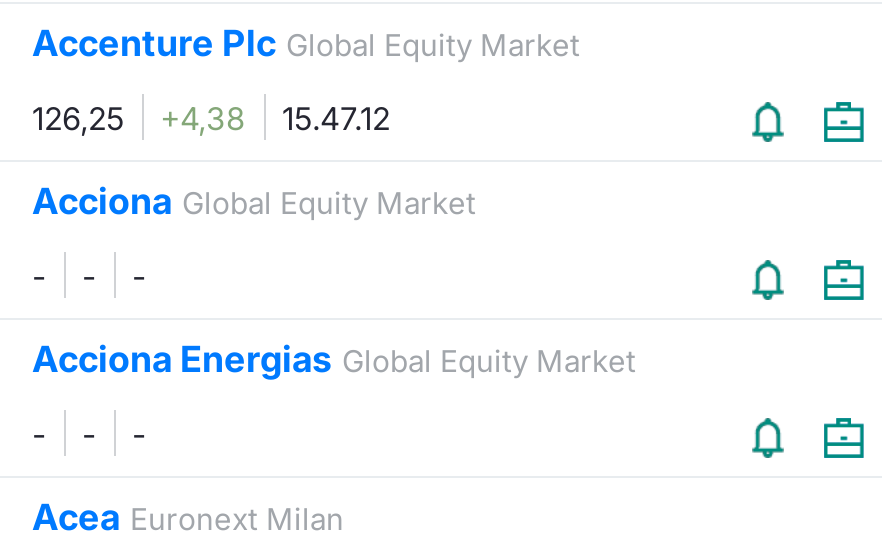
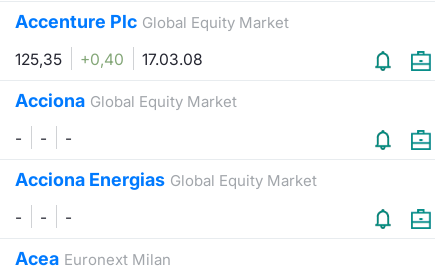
[32,100,132,138] 126,25 -> [15,50,66,69] 125,35
[160,100,254,138] +4,38 -> [80,50,128,69] +0,40
[282,100,390,138] 15.47.12 -> [142,50,203,69] 17.03.08

